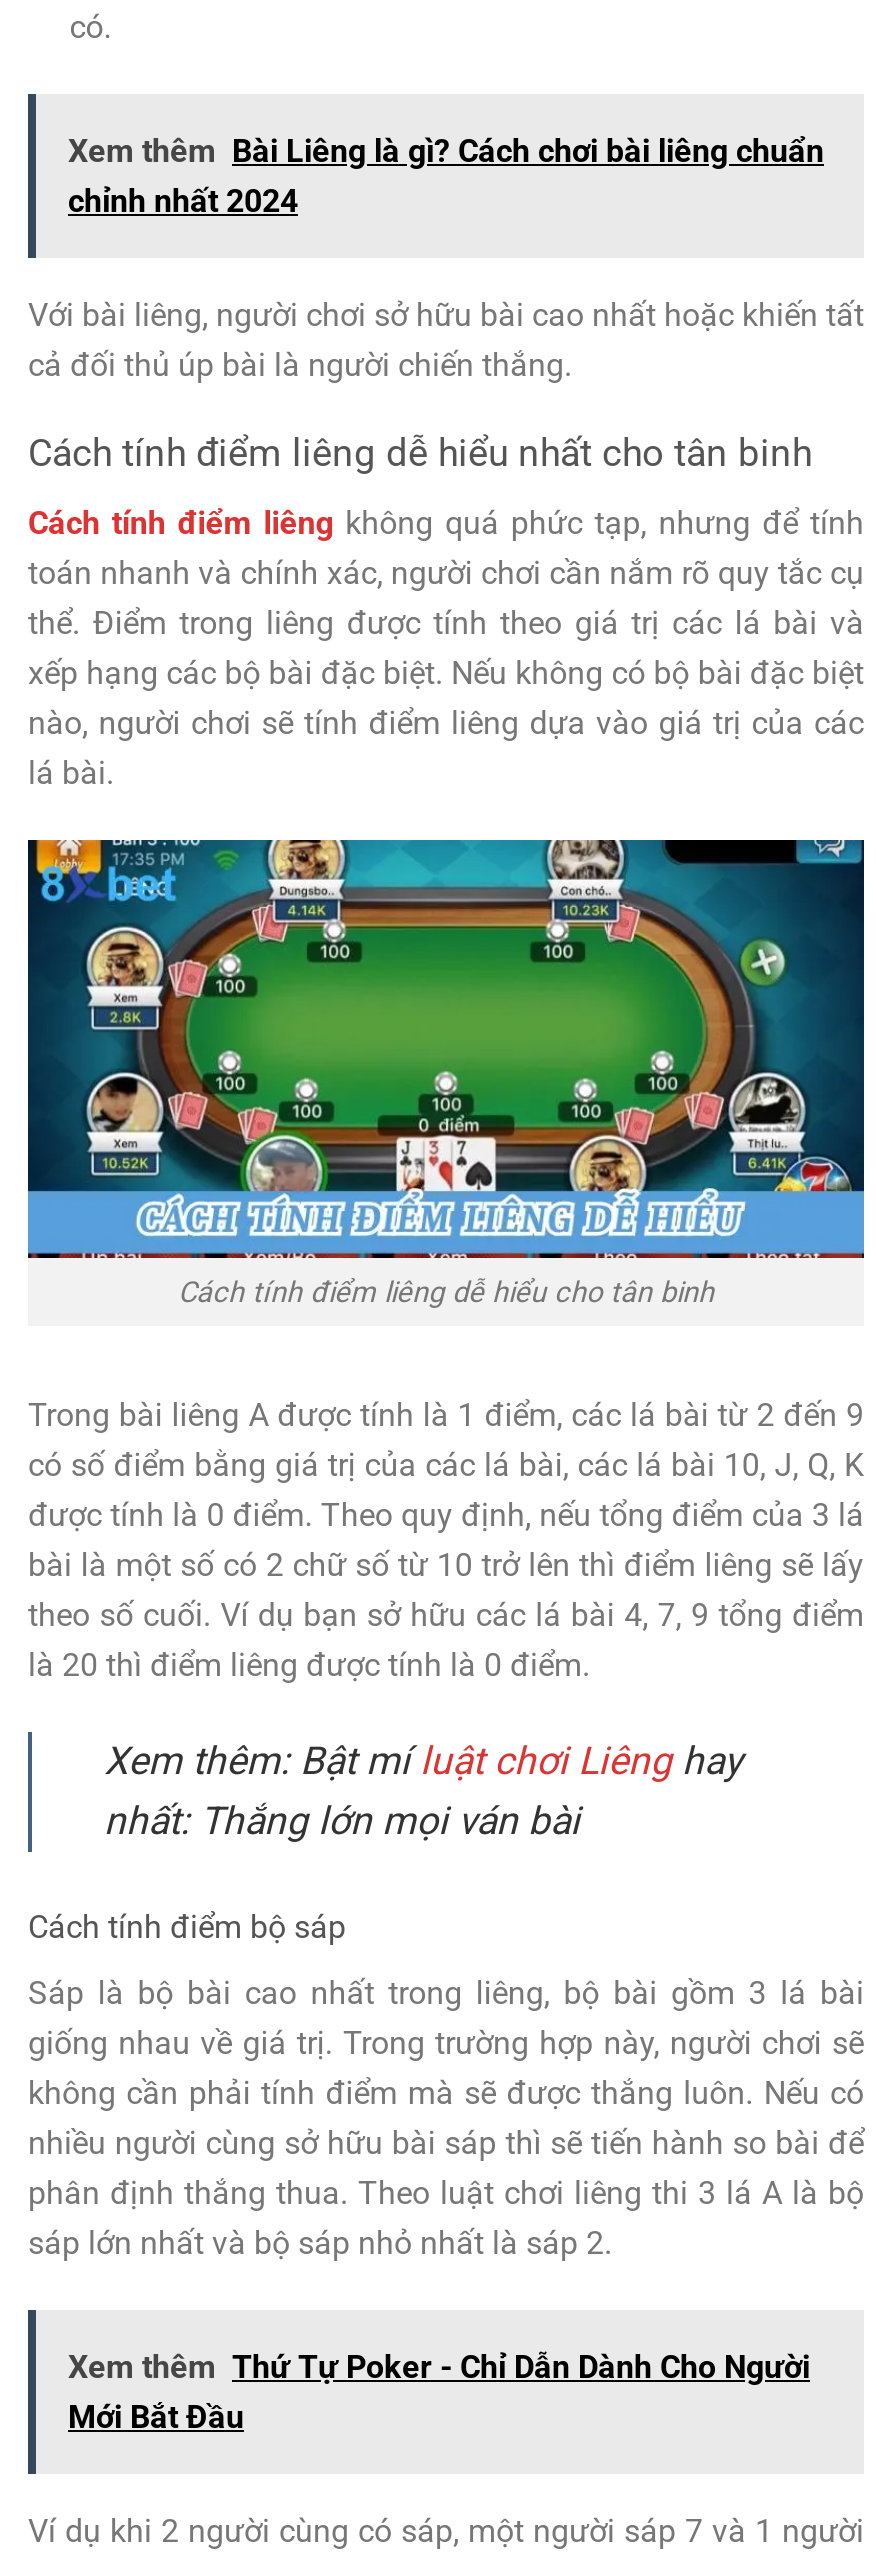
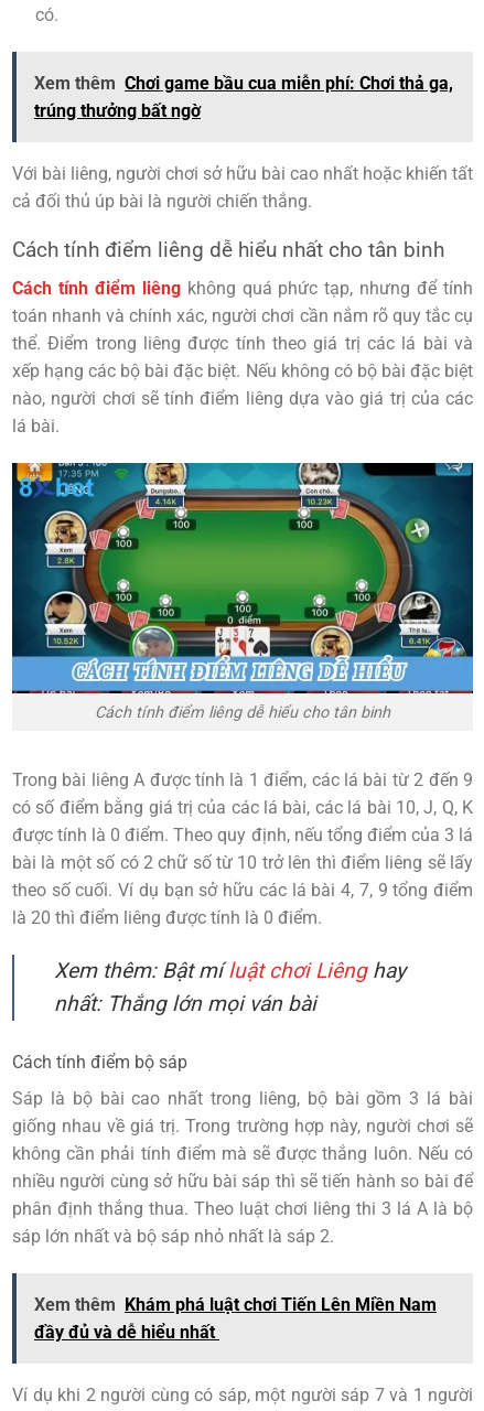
[68,131,824,219] Xem thêm Bài Liêng là gì? Cách chơi bài liêng chuẩn | chỉnh nhất 2024 -> [34,72,453,121] Xem thêm Chơi game bầu cua miễn phí: Chơi thả ga, | trúng thưởng bất ngờ
[68,2348,810,2436] Xem thêm Thứ Tự Poker - Chỉ Dẫn Dành Cho Người | Mới Bắt Đầu -> [34,1294,437,1342] Xem thêm Khám phá luật chơi Tiến Lên Miền Nam | đầy đủ và dễ hiểu nhất

